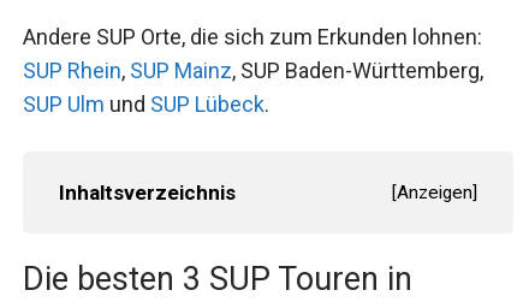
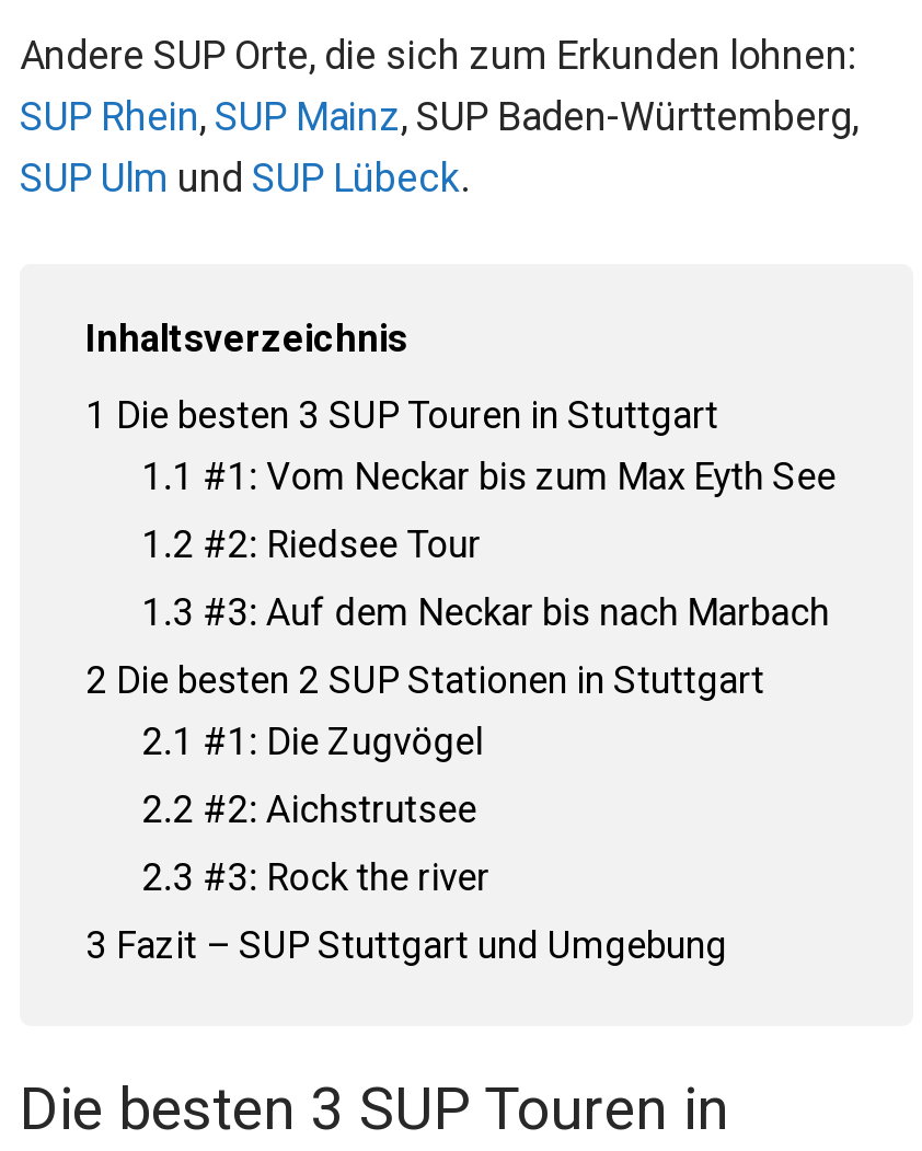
[392,182,477,203] [Anzeigen] -> [85,393,836,967] 1 Die besten 3 SUP Touren in Stuttgart | 1.1 #1: Vom Neckar bis zum Max Eyth See | 1.2 #2: Riedsee Tour | 1.3 #3: Auf dem Neckar bis nach Marbach | 2 Die besten 2 SUP Stationen in Stuttgart | 2.1 #1: Die Zugvögel | 2.2 #2: Aichstrutsee | 2.3 #3: Rock the river | 3 Fazit – SUP Stuttgart und Umgebung

